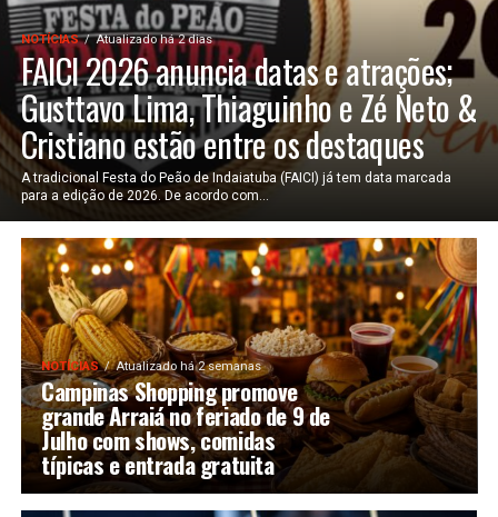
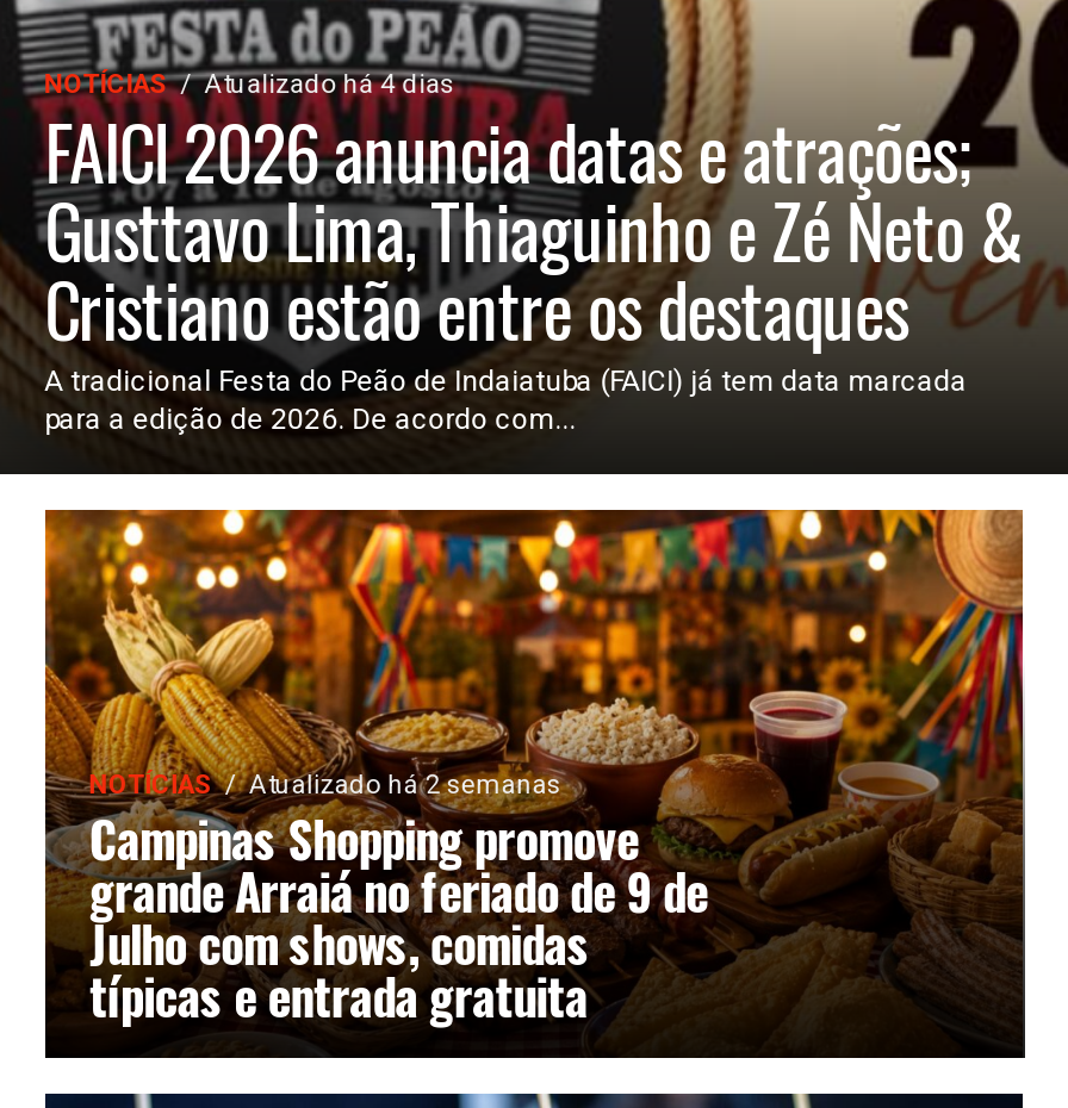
[95,32,212,47] Atualizado há 2 dias -> [204,69,455,100] Atualizado há 4 dias

